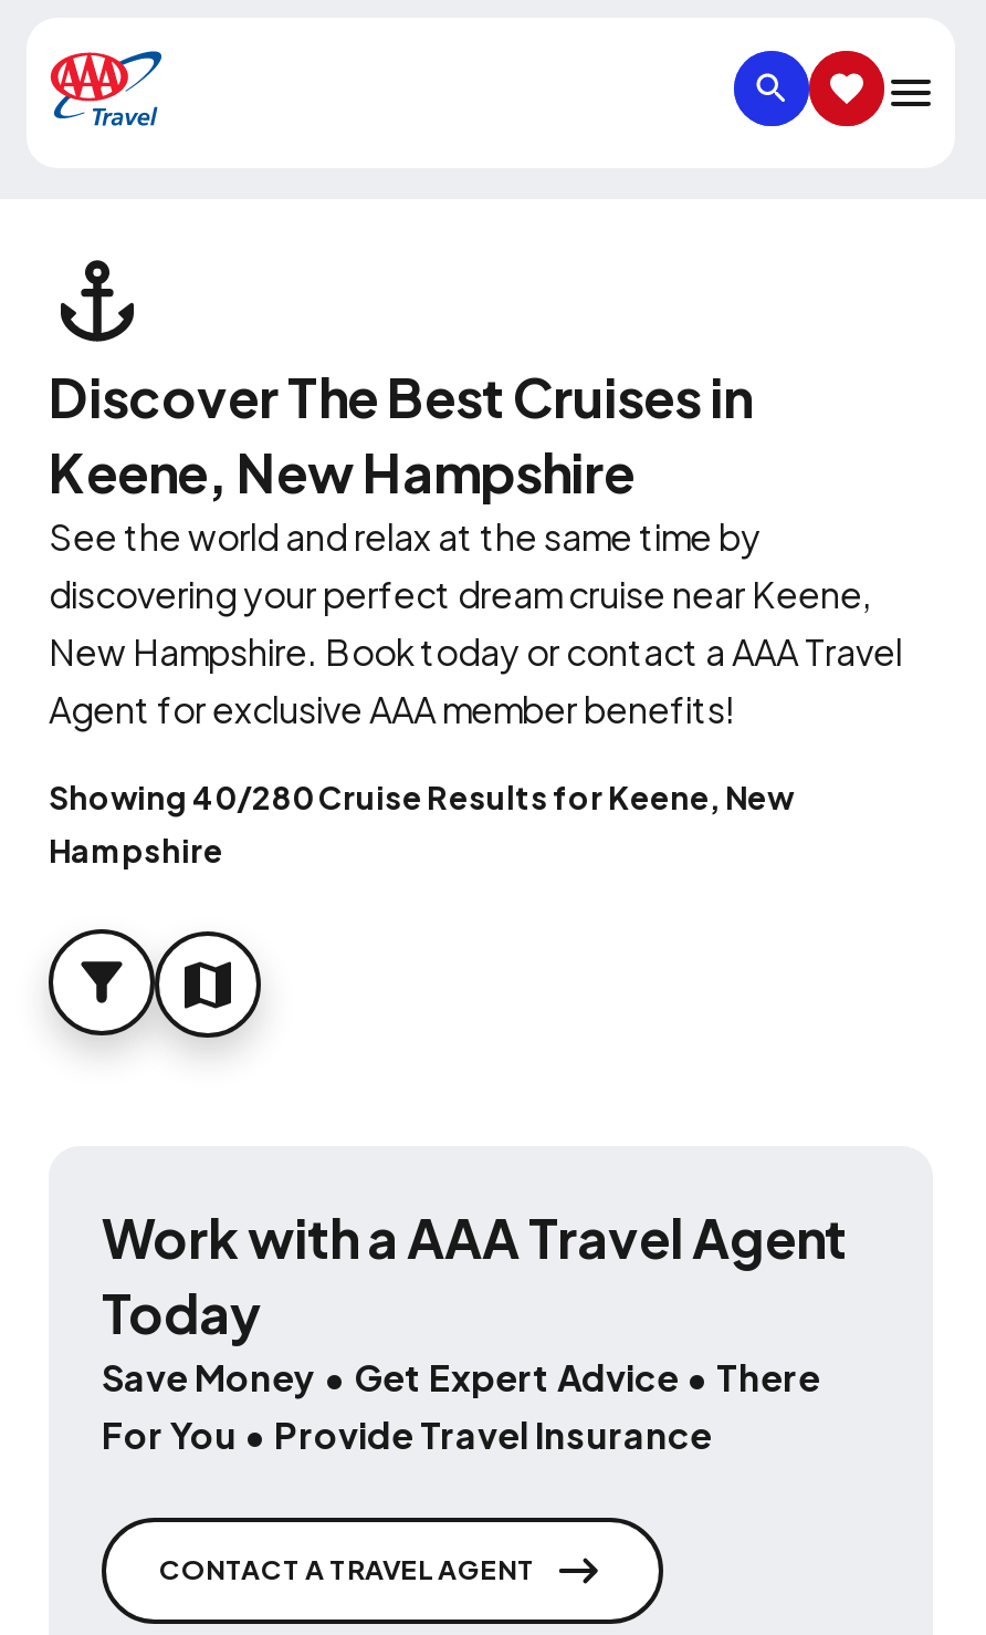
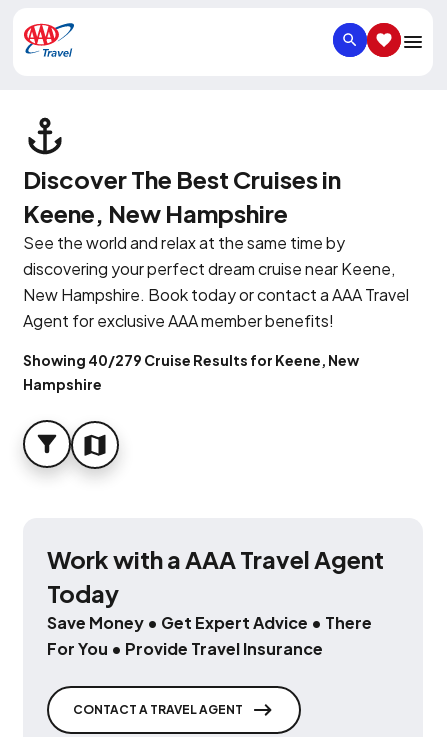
[49,777,794,816] Showing 40/280 Cruise Results for Keene, New -> [23,351,359,369] Showing 40/279 Cruise Results for Keene, New

